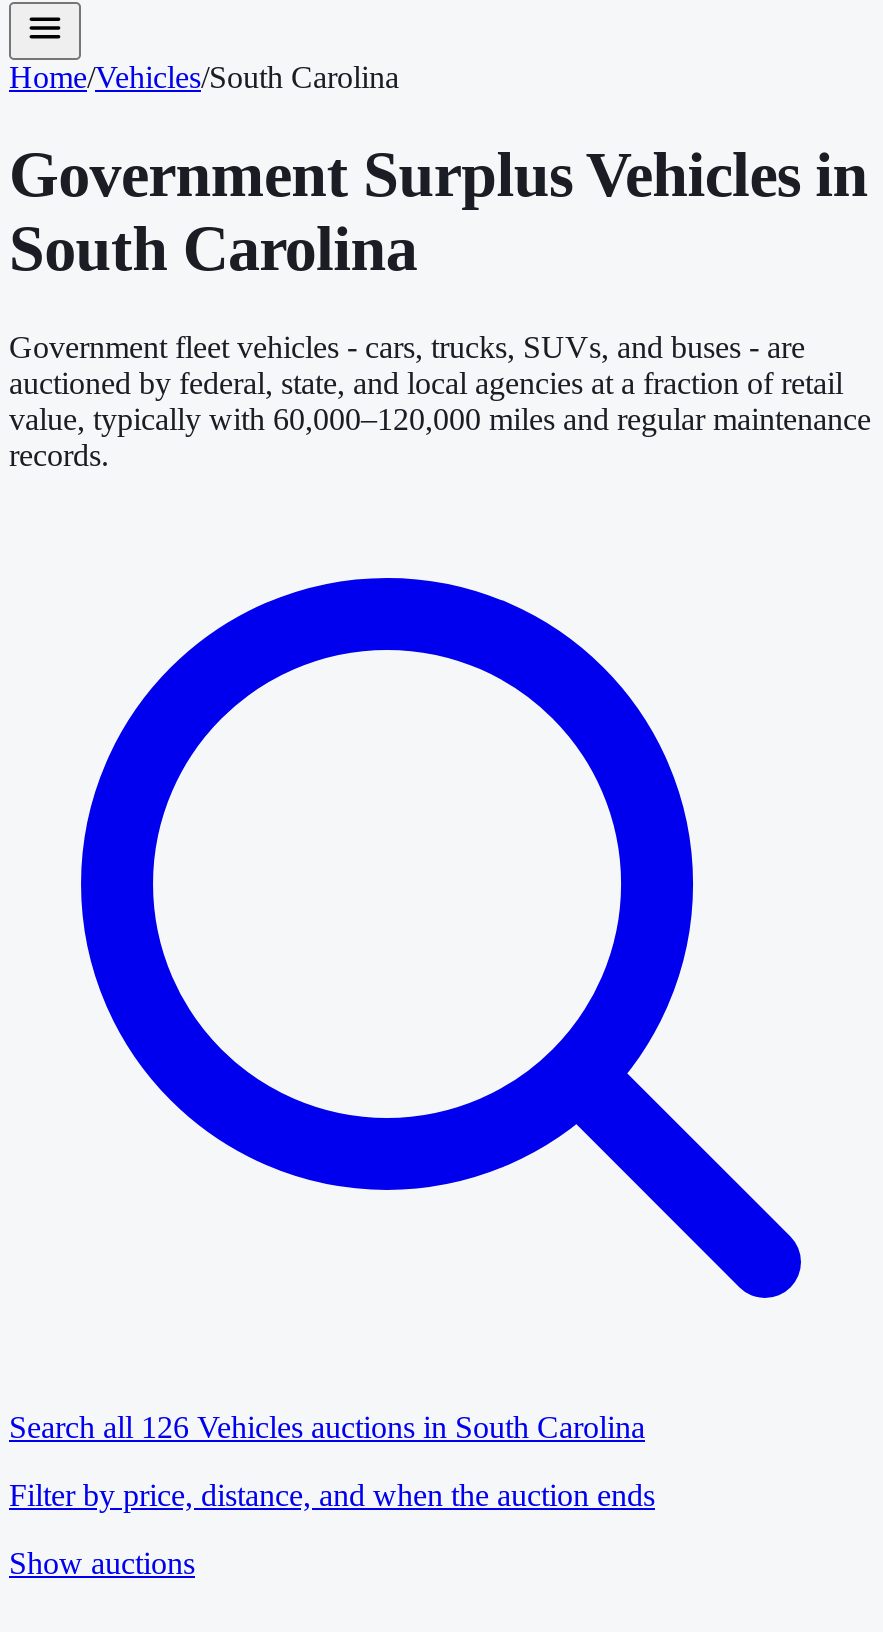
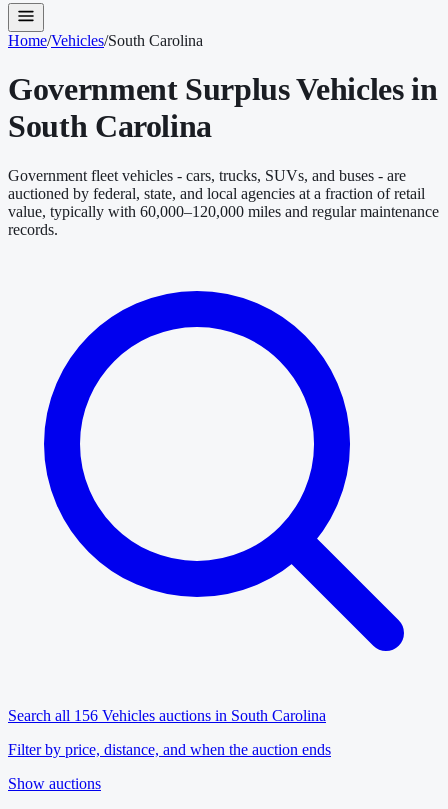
[9,1410,645,1444] Search all 126 Vehicles auctions in South Carolina -> [8,707,326,724] Search all 156 Vehicles auctions in South Carolina

